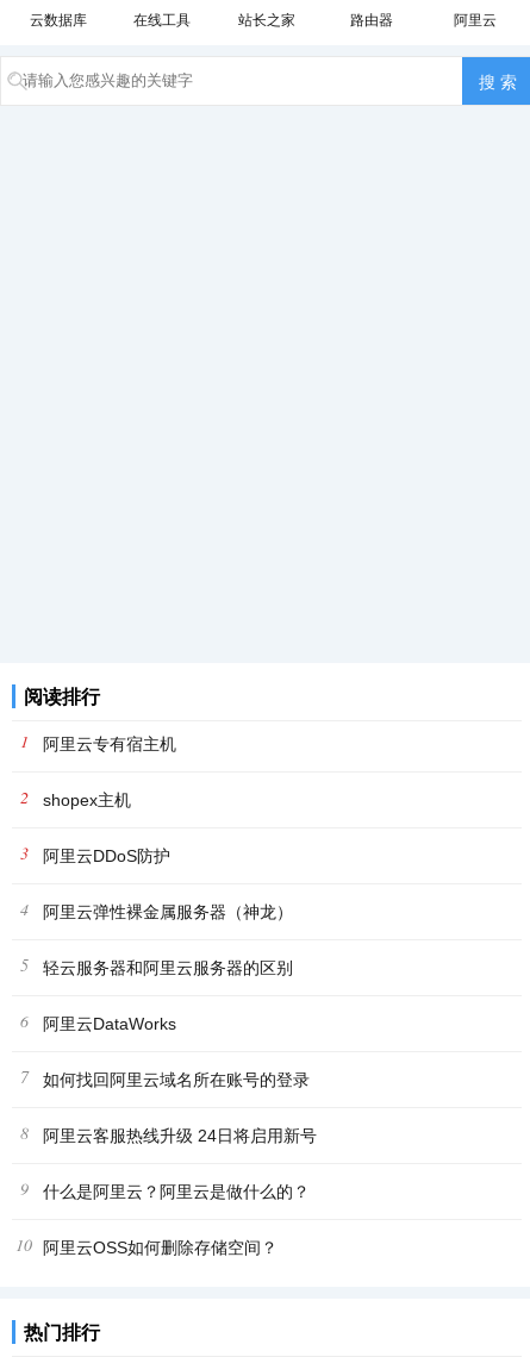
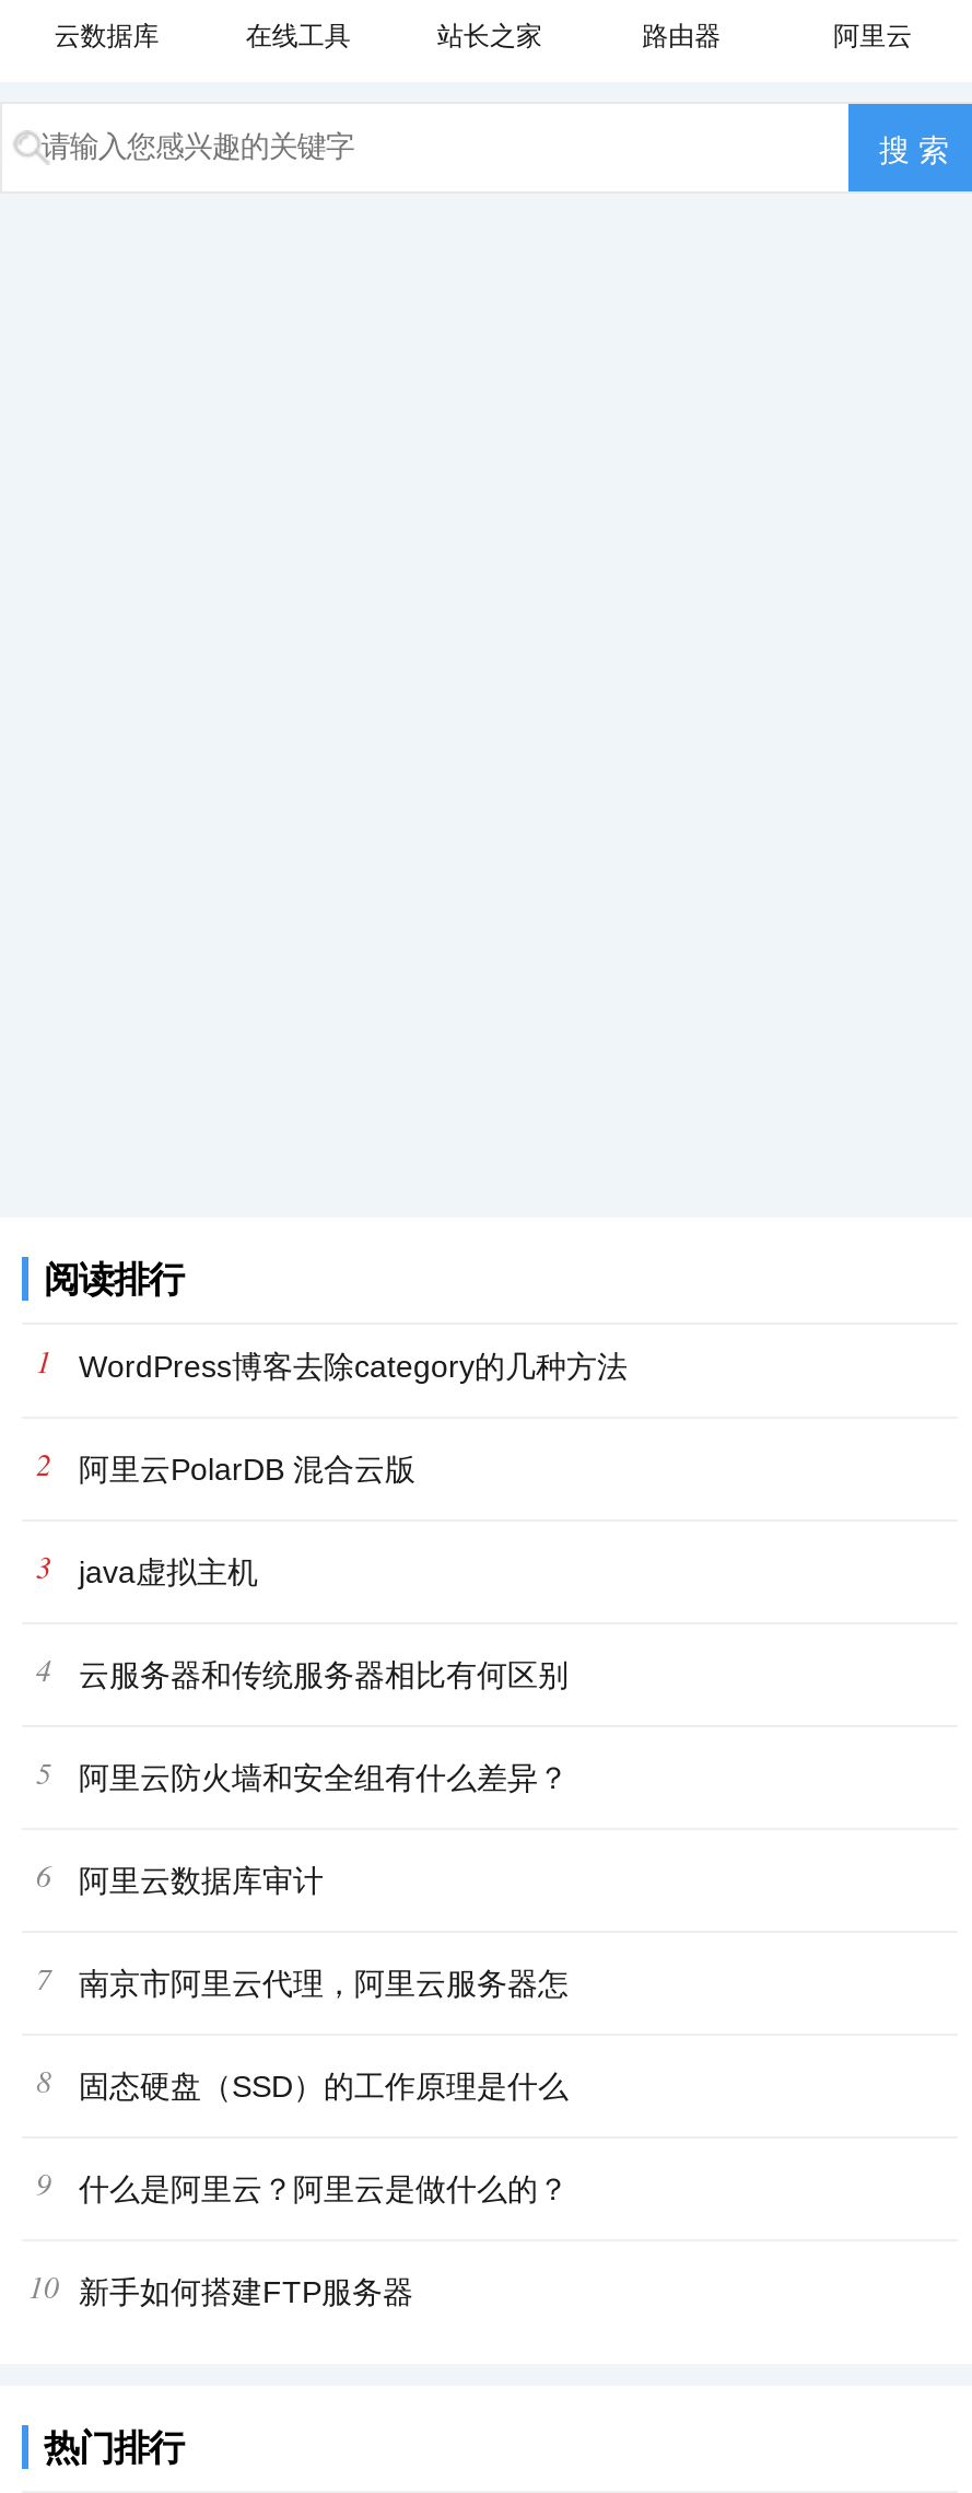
[43,734,176,753] 阿里云专有宿主机 -> [79,1349,628,1384] WordPress博客去除category的几种方法
[43,790,131,809] shopex主机 -> [79,1452,415,1487] 阿里云PolarDB 混合云版
[43,846,170,865] 阿里云DDoS防护 -> [79,1554,258,1589] java虚拟主机
[43,902,293,921] 阿里云弹性裸金属服务器（神龙） -> [79,1657,569,1692] 云服务器和传统服务器相比有何区别
[43,958,293,977] 轻云服务器和阿里云服务器的区别 -> [79,1760,569,1795] 阿里云防火墙和安全组有什么差异？
[43,1014,176,1033] 阿里云DataWorks -> [79,1863,324,1898] 阿里云数据库审计
[43,1070,310,1089] 如何找回阿里云域名所在账号的登录 -> [79,1966,569,2001] 南京市阿里云代理，阿里云服务器怎
[43,1126,317,1145] 阿里云客服热线升级 24日将启用新号 -> [79,2069,569,2104] 固态硬盘（SSD）的工作原理是什么
[15,1233,278,1257] 10 阿里云OSS如何删除存储空间？ -> [28,2265,413,2309] 10 新手如何搭建FTP服务器

